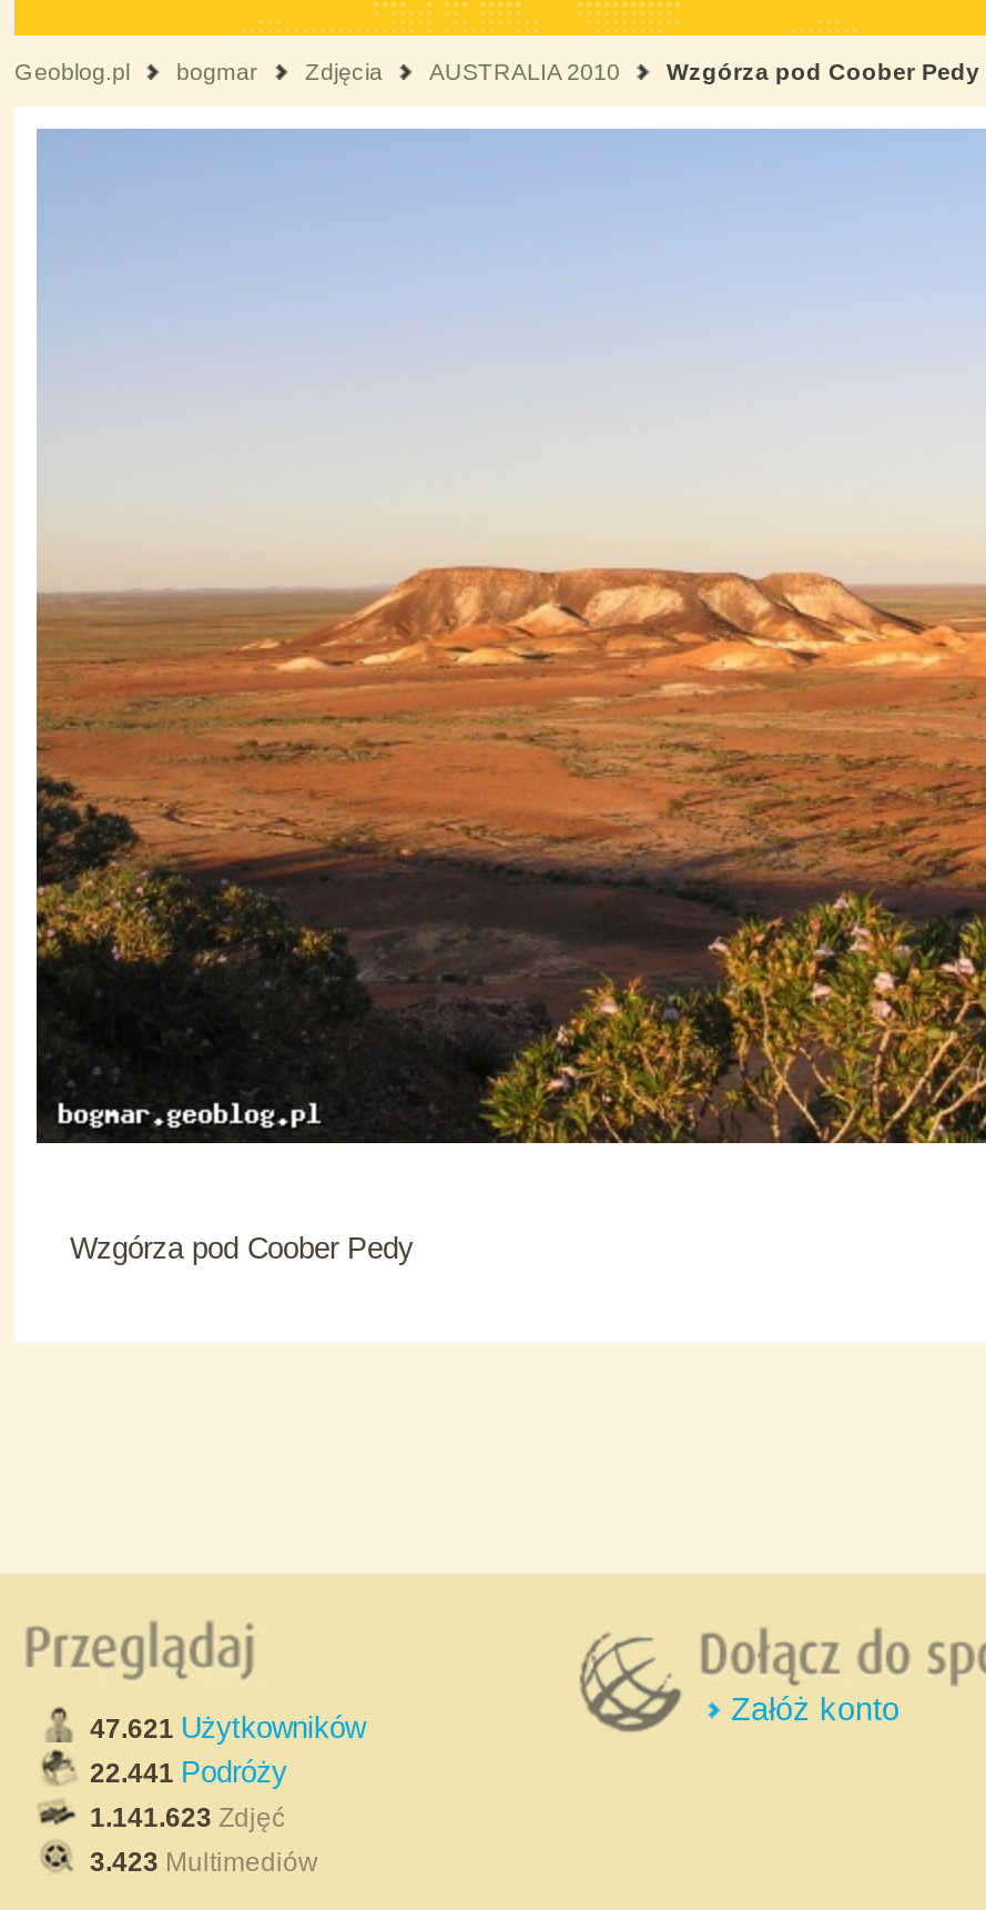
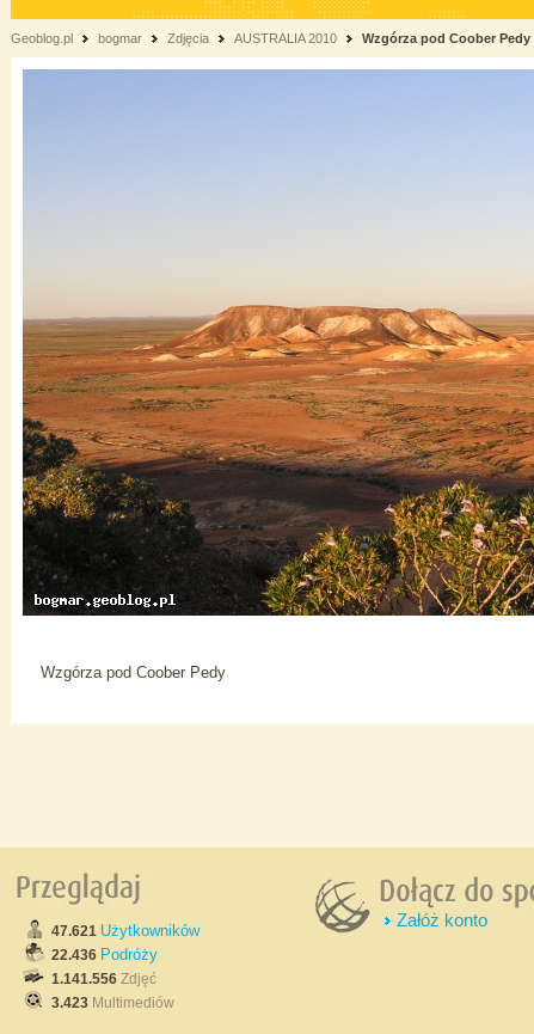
[90,1756,287,1789] 22.441 Podróży -> [51,946,158,963] 22.436 Podróży
[90,1802,285,1833] 1.141.623 Zdjęć -> [51,971,156,987] 1.141.556 Zdjęć

